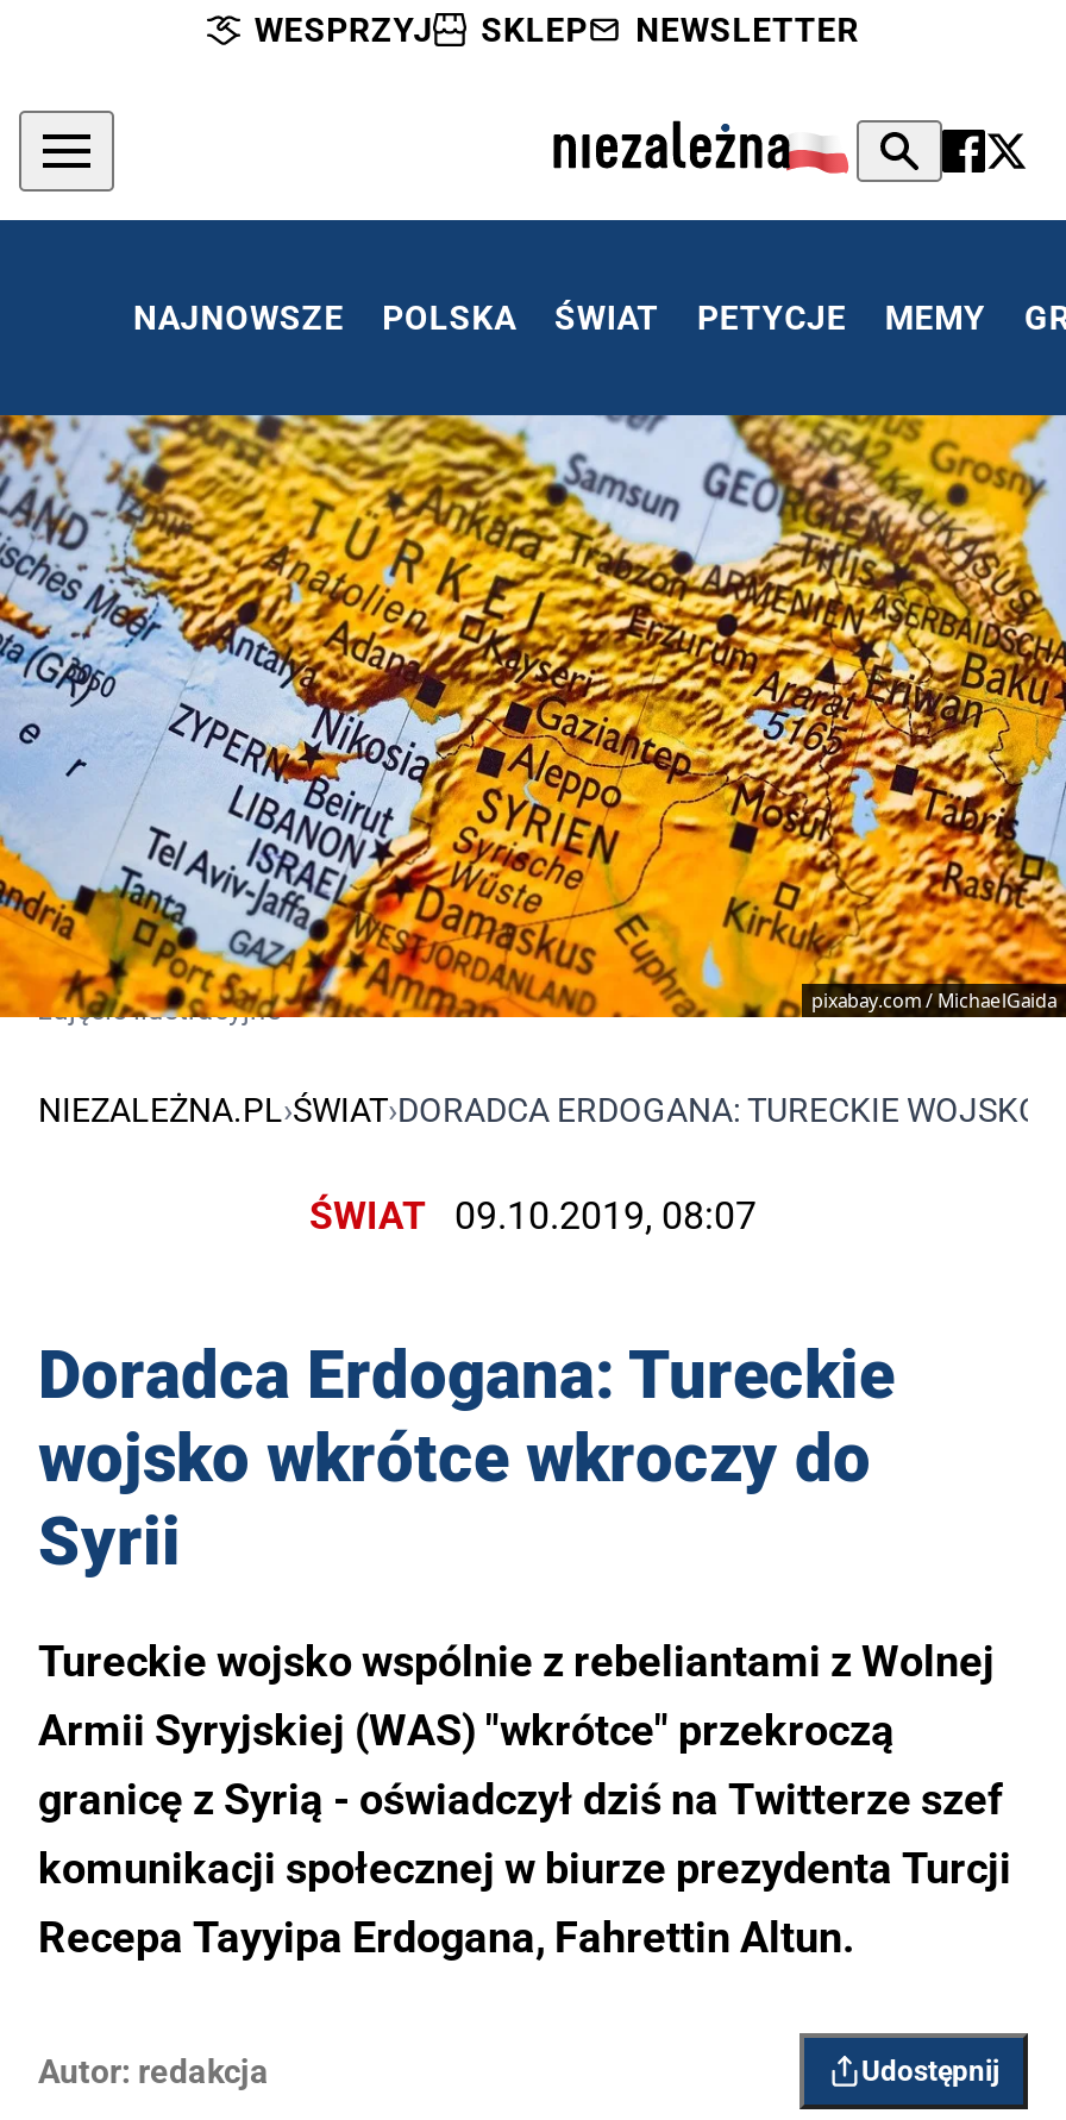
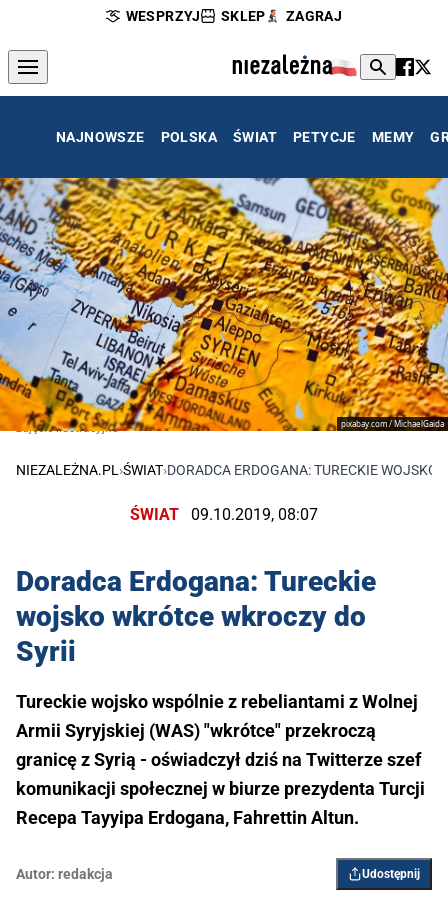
[636,11,859,49] NEWSLETTER -> [286,8,342,24] ZAGRAJ

